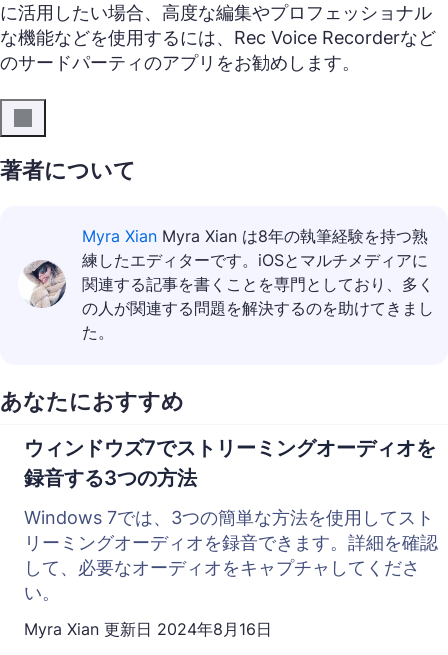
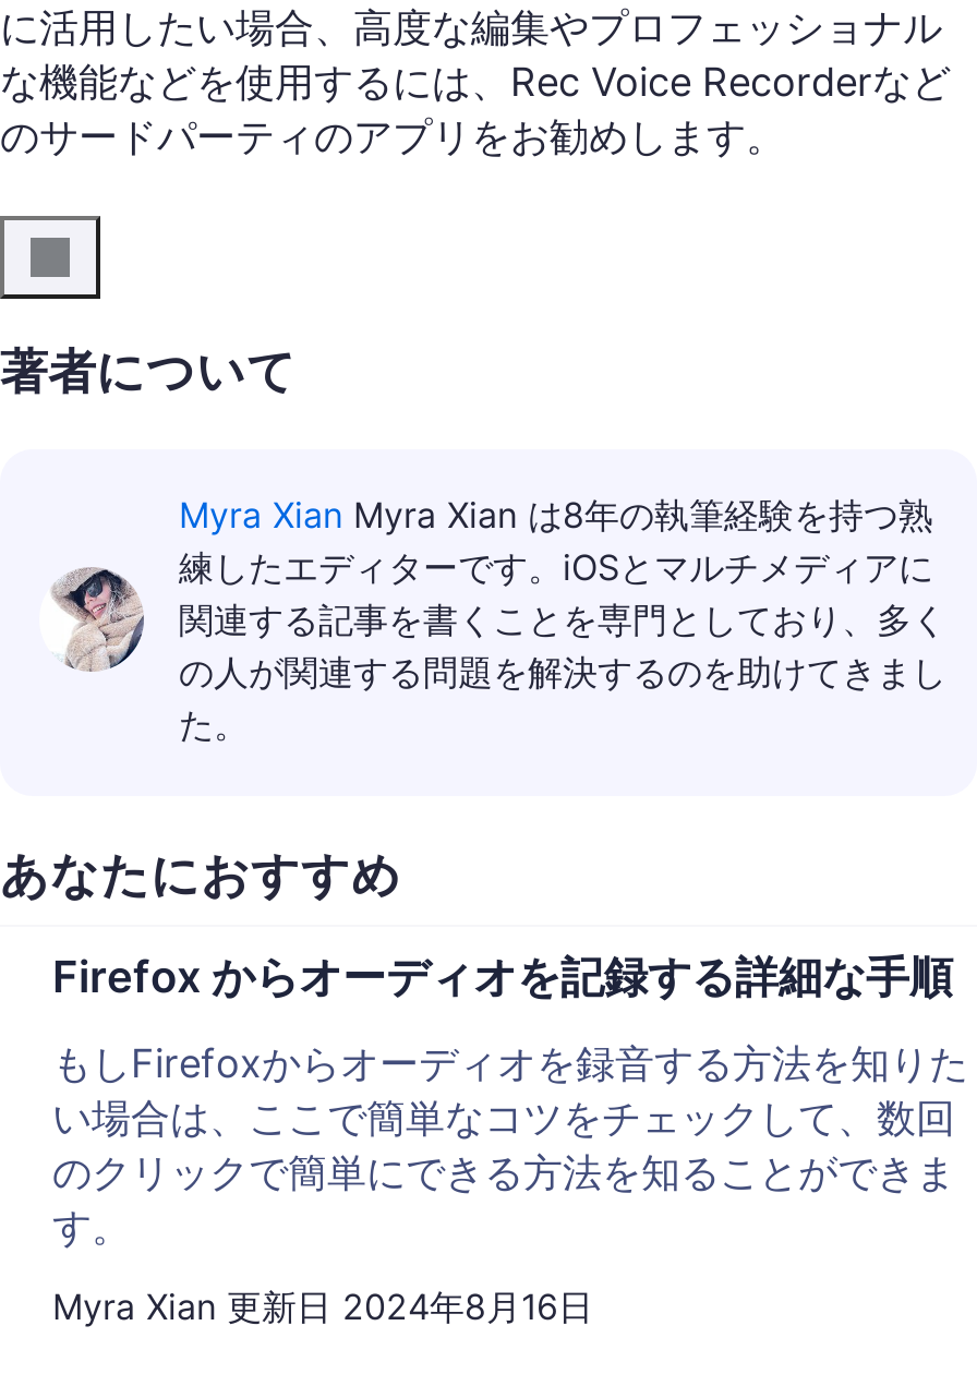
[24,436,436,490] ウィンドウズ7でストリーミングオーディオを | 録音する3つの方法 -> [52,951,953,1003] Firefox からオーディオを記録する詳細な手順
[24,507,438,603] Windows 7では、3つの簡単な方法を使用してスト | リーミングオーディオを録音できます。詳細を確認 | して、必要なオーディオをキャプチャしてくださ | い。 -> [52,1040,968,1250] もしFirefoxからオーディオを録音する方法を知りた | い場合は、ここで簡単なコツをチェックして、数回 | のクリックで簡単にできる方法を知ることができま | す。

